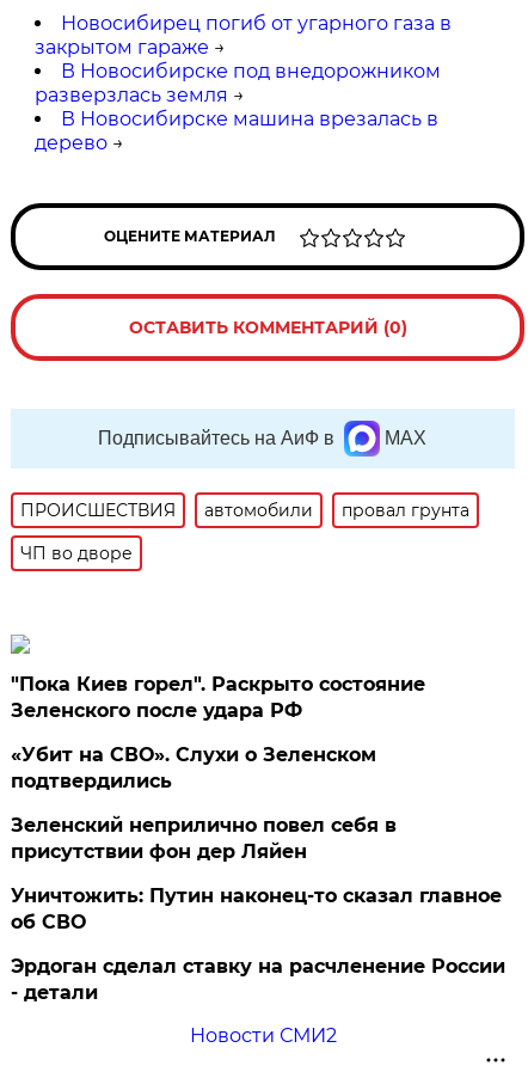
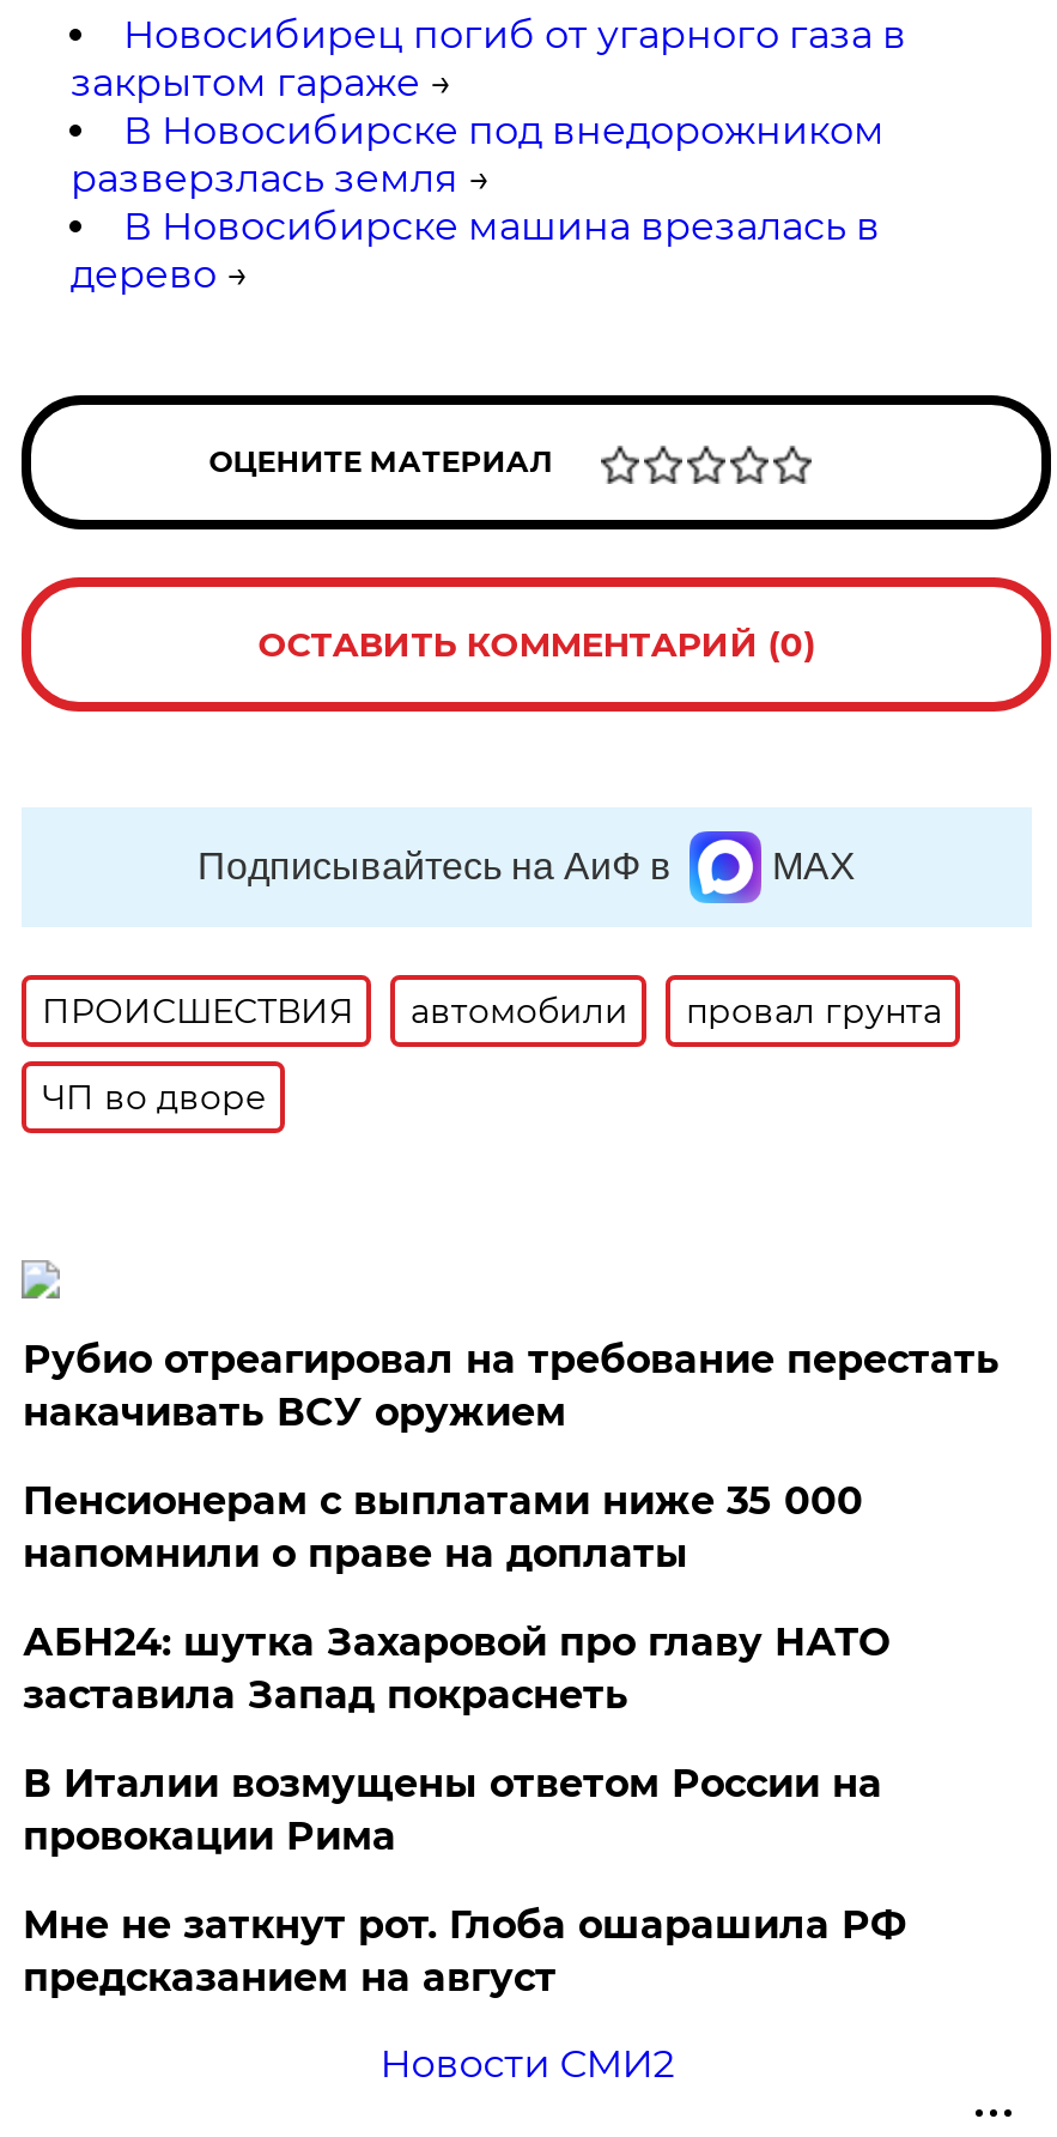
[11,673,426,722] "Пока Киев горел". Раскрыто состояние | Зеленского после удара РФ -> [23,1337,999,1435] Рубио отреагировал на требование перестать | накачивать ВСУ оружием
[11,743,377,792] «Убит на СВО». Слухи о Зеленском | подтвердились -> [23,1478,863,1576] Пенсионерам с выплатами ниже 35 000 | напомнили о праве на доплаты
[11,814,397,863] Зеленский неприлично повел cебя в | присутствии фон дер Ляйен -> [23,1619,889,1718] АБН24: шутка Захаровой про главу НАТО | заставила Запад покраснеть
[11,884,502,933] Уничтожить: Путин наконец-то сказал главное | об СВО -> [23,1761,882,1859] В Италии возмущены ответом России на | провокации Рима
[11,955,506,1004] Эрдоган сделал ставку на расчленение России | - детали -> [23,1902,906,2000] Мне не заткнут рот. Глоба ошарашила РФ | предсказанием на август

